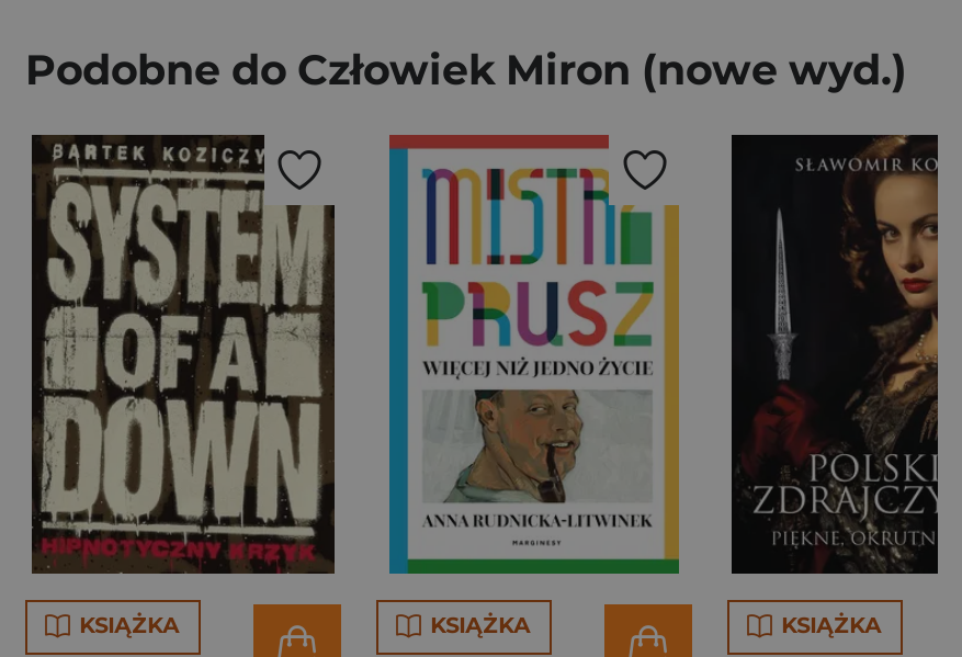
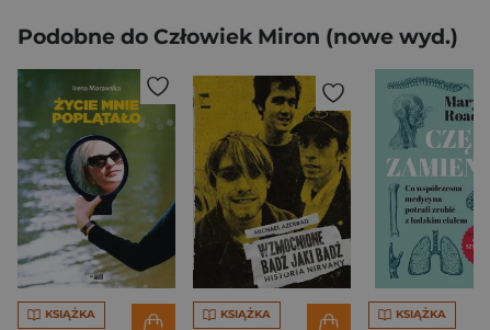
[25,135,341,576] [image] -> [16,68,176,289] [image]
[376,133,692,576] [image] -> [192,69,352,289] [image]
[729,133,940,576] [image] -> [371,69,475,288] [image]

